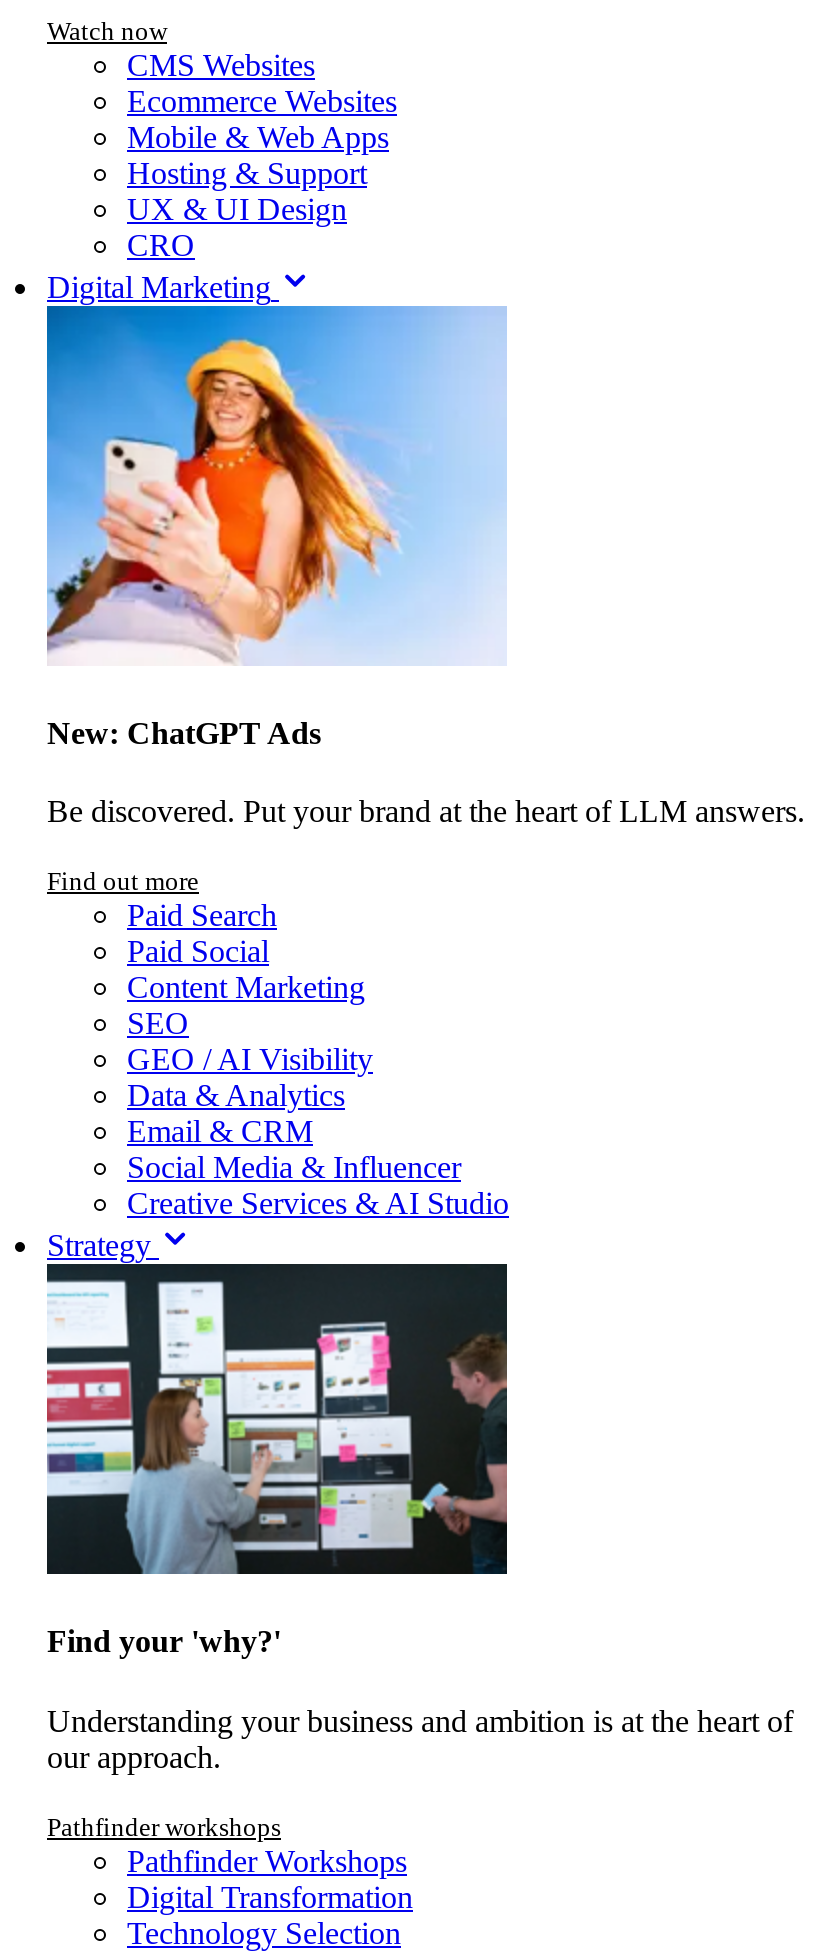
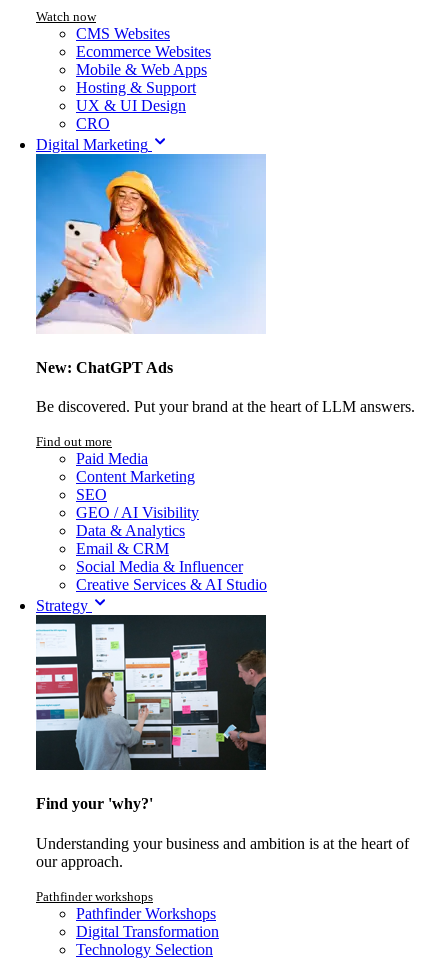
[127,898,277,968] Paid Search | Paid Social -> [76,450,148,467] Paid Media

